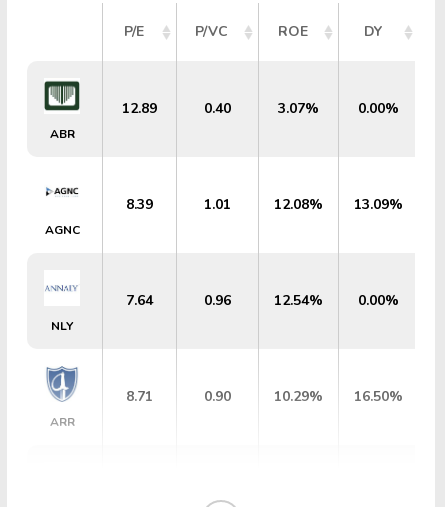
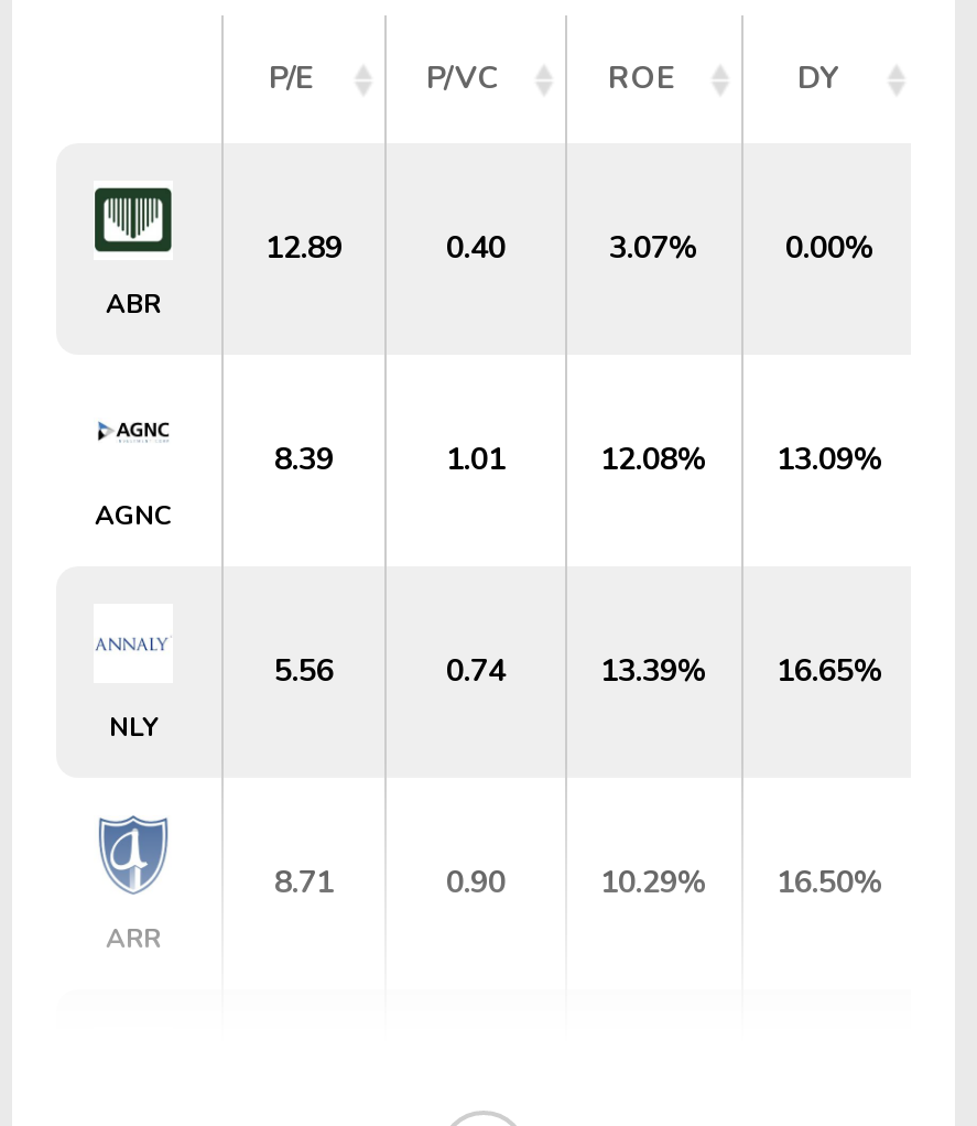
[126,291,153,310] 7.64 -> [274,650,334,692] 5.56
[204,291,231,310] 0.96 -> [446,650,506,692] 0.74
[274,291,323,310] 12.54% -> [600,650,708,692] 13.39%
[358,291,399,310] 0.00% -> [777,650,884,692] 16.65%

